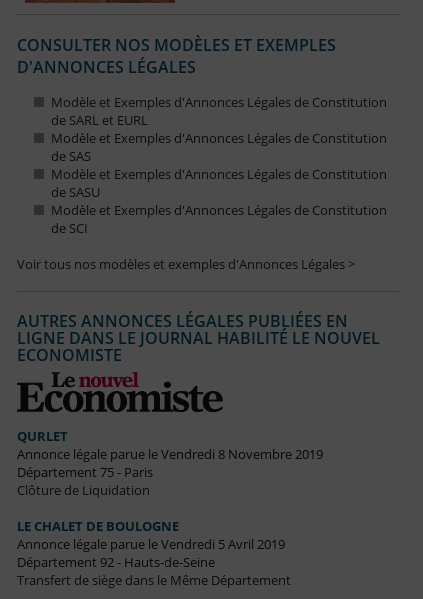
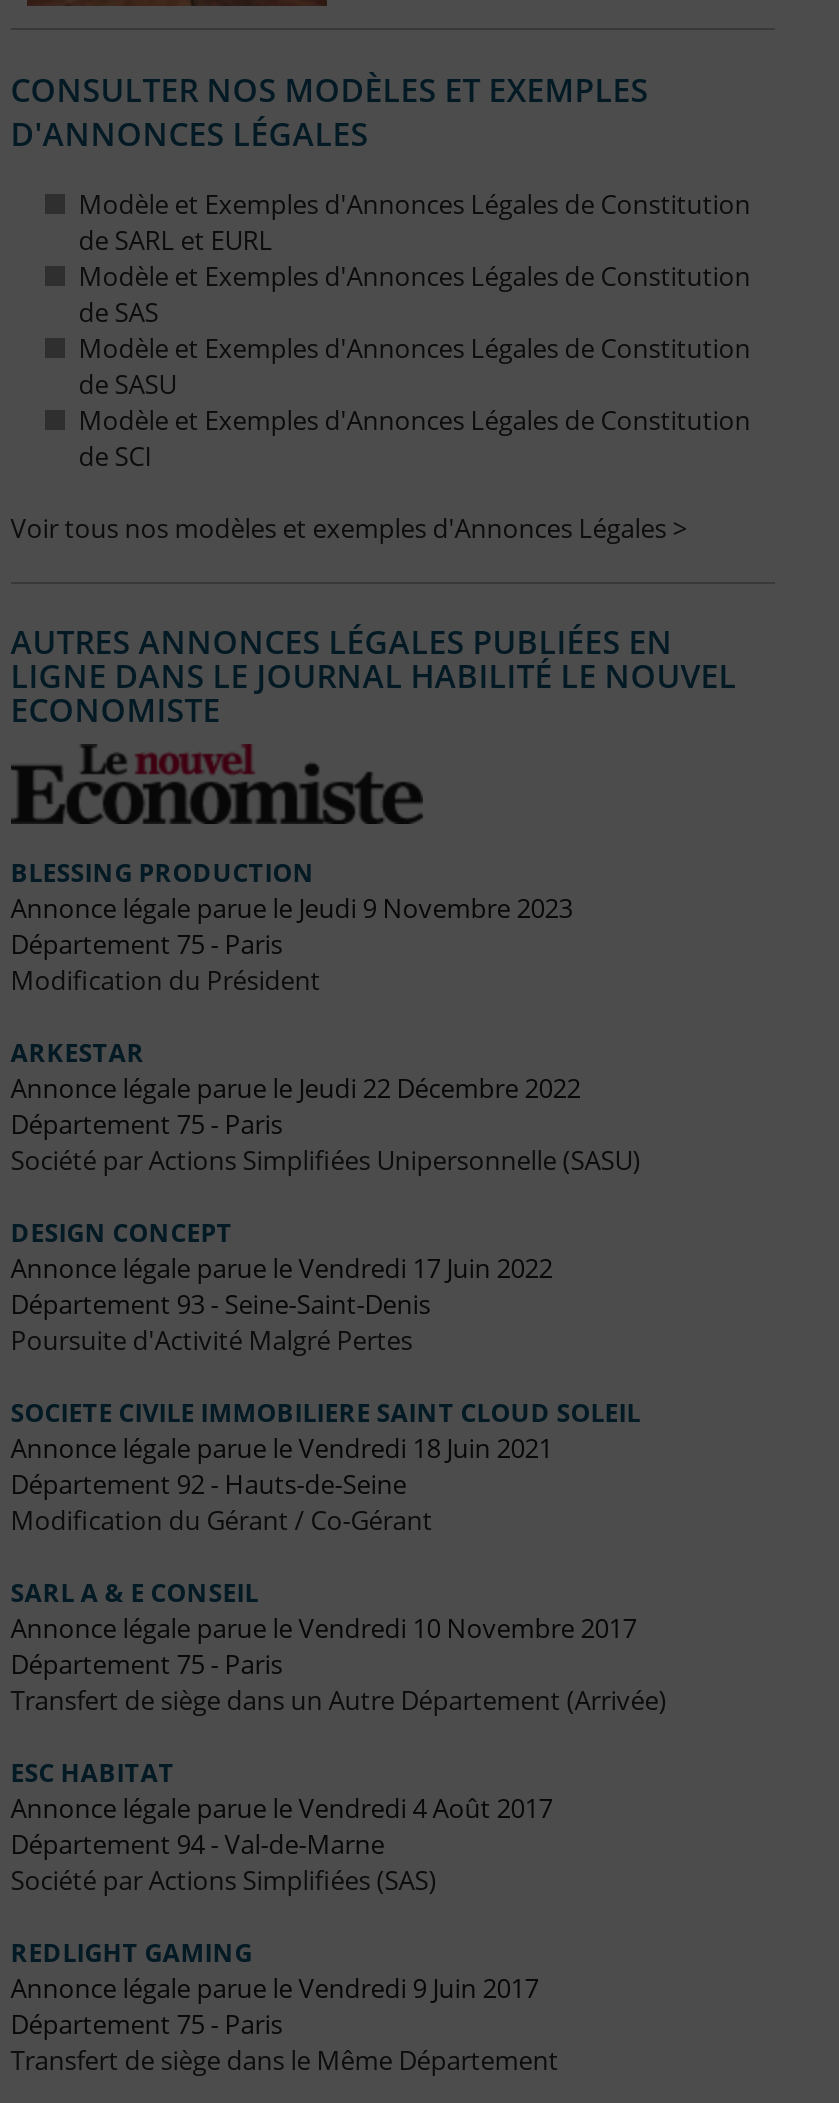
[17,427,323,463] QURLET | Annonce légale parue le Vendredi 8 Novembre 2019 -> [10,854,572,926] BLESSING PRODUCTION | Annonce légale parue le Jeudi 9 Novembre 2023
[17,481,285,553] Clôture de Liquidation | LE CHALET DE BOULOGNE | Annonce légale parue le Vendredi 5 Avril 2019 -> [10,962,640,1466] Modification du Président | ARKESTAR | Annonce légale parue le Jeudi 22 Décembre 2022 | Département 75 - Paris | Société par Actions Simplifiées Unipersonnelle (SASU) | DESIGN CONCEPT | Annonce légale parue le Vendredi 17 Juin 2022 | Département 93 - Seine-Saint-Denis | Poursuite d'Activité Malgré Pertes | SOCIETE CIVILE IMMOBILIERE SAINT CLOUD SOLEIL | Annonce légale parue le Vendredi 18 Juin 2021
none -> [10,1502,666,2042] Modification du Gérant / Co-Gérant | SARL A & E CONSEIL | Annonce légale parue le Vendredi 10 Novembre 2017 | Département 75 - Paris | Transfert de siège dans un Autre Département (Arrivée) | ESC HABITAT | Annonce légale parue le Vendredi 4 Août 2017 | Département 94 - Val-de-Marne | Société par Actions Simplifiées (SAS) | REDLIGHT GAMING | Annonce légale parue le Vendredi 9 Juin 2017 | Département 75 - Paris

